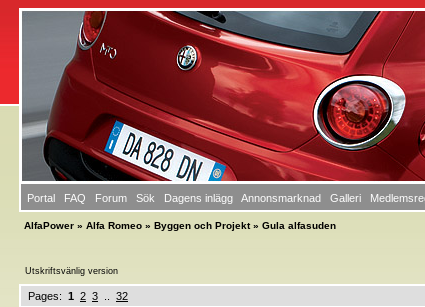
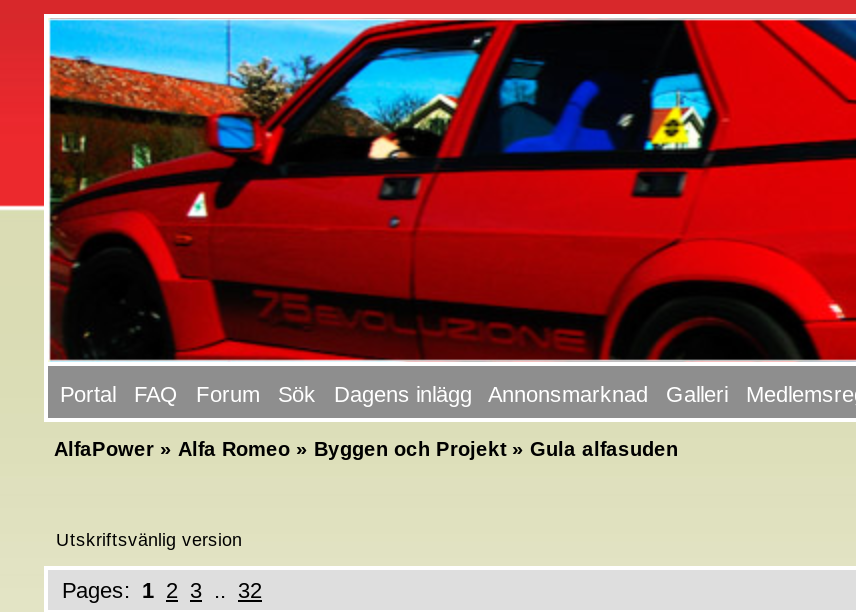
[21,10,422,182] [image] -> [48,18,850,362] [image]

